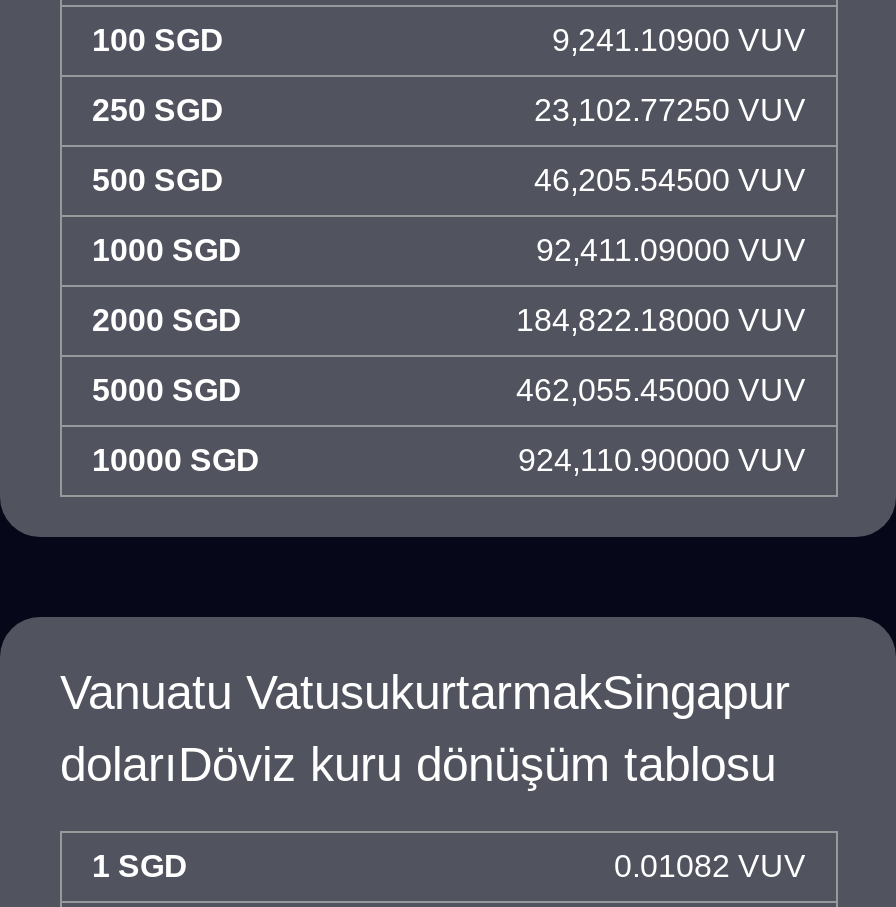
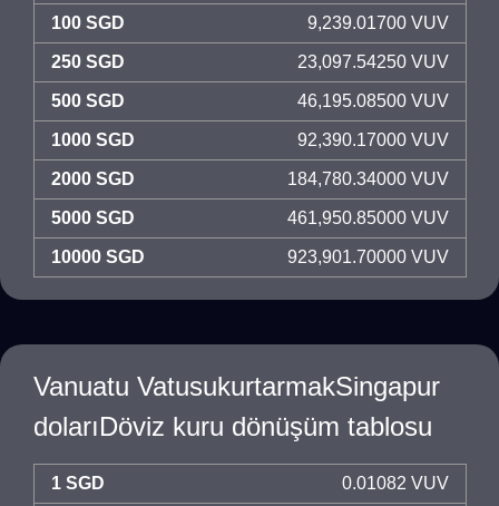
[552,23,806,57] 9,241.10900 VUV -> [307,13,449,32] 9,239.01700 VUV
[534,93,806,127] 23,102.77250 VUV -> [297,52,449,71] 23,097.54250 VUV
[534,163,806,197] 46,205.54500 VUV -> [297,91,449,110] 46,195.08500 VUV
[536,233,806,267] 92,411.09000 VUV -> [297,130,449,149] 92,390.17000 VUV
[516,303,806,337] 184,822.18000 VUV -> [287,169,449,188] 184,780.34000 VUV
[516,373,806,407] 462,055.45000 VUV -> [287,208,449,227] 461,950.85000 VUV
[518,443,806,477] 924,110.90000 VUV -> [287,247,449,266] 923,901.70000 VUV

